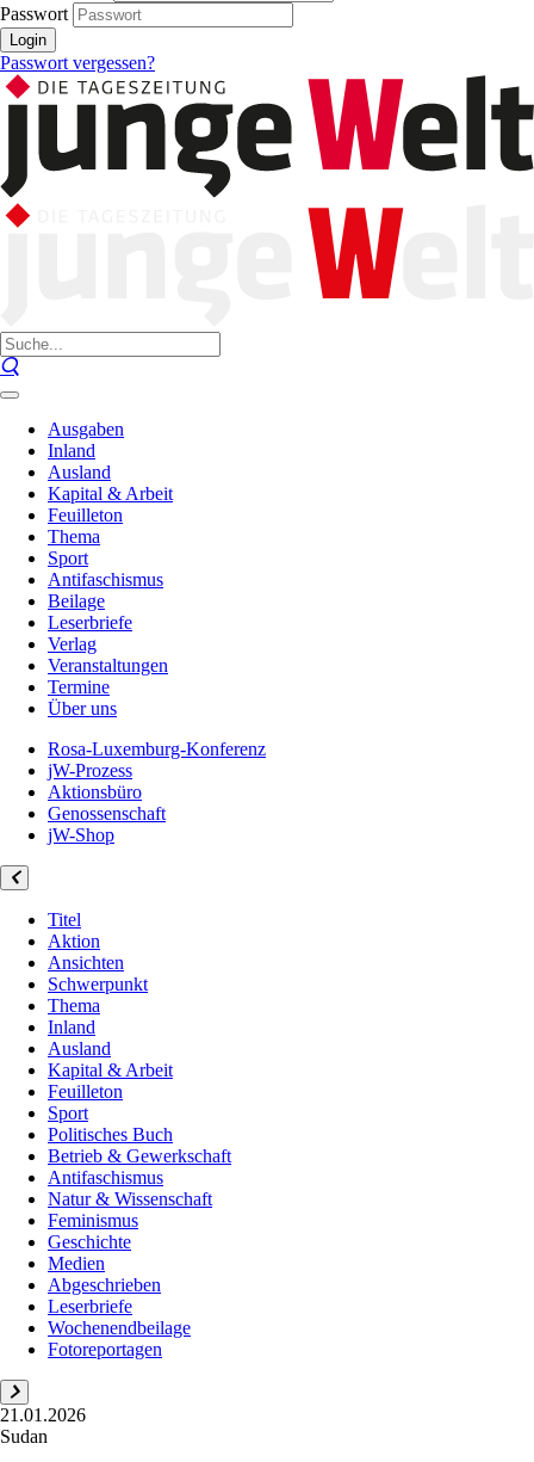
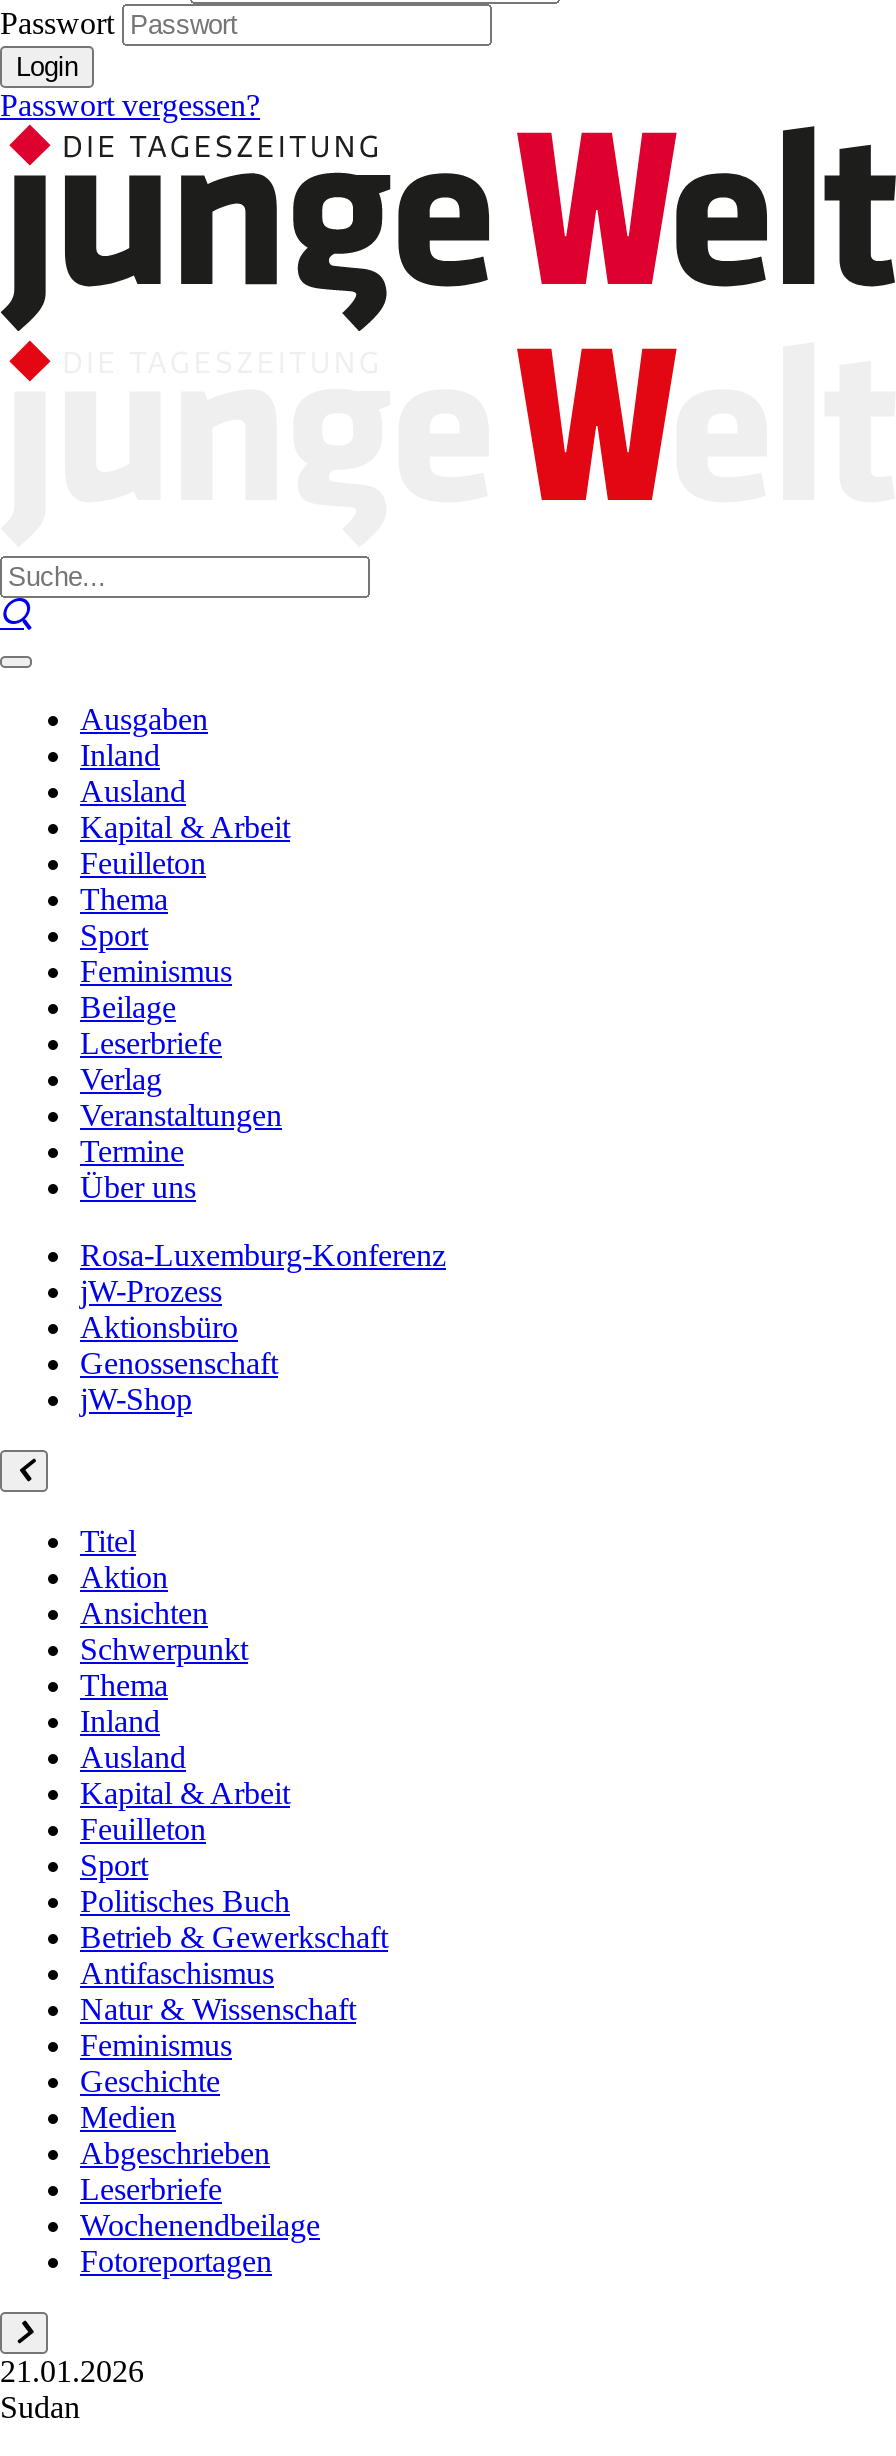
[48,569,163,590] Antifaschismus -> [80,954,232,988] Feminismus

